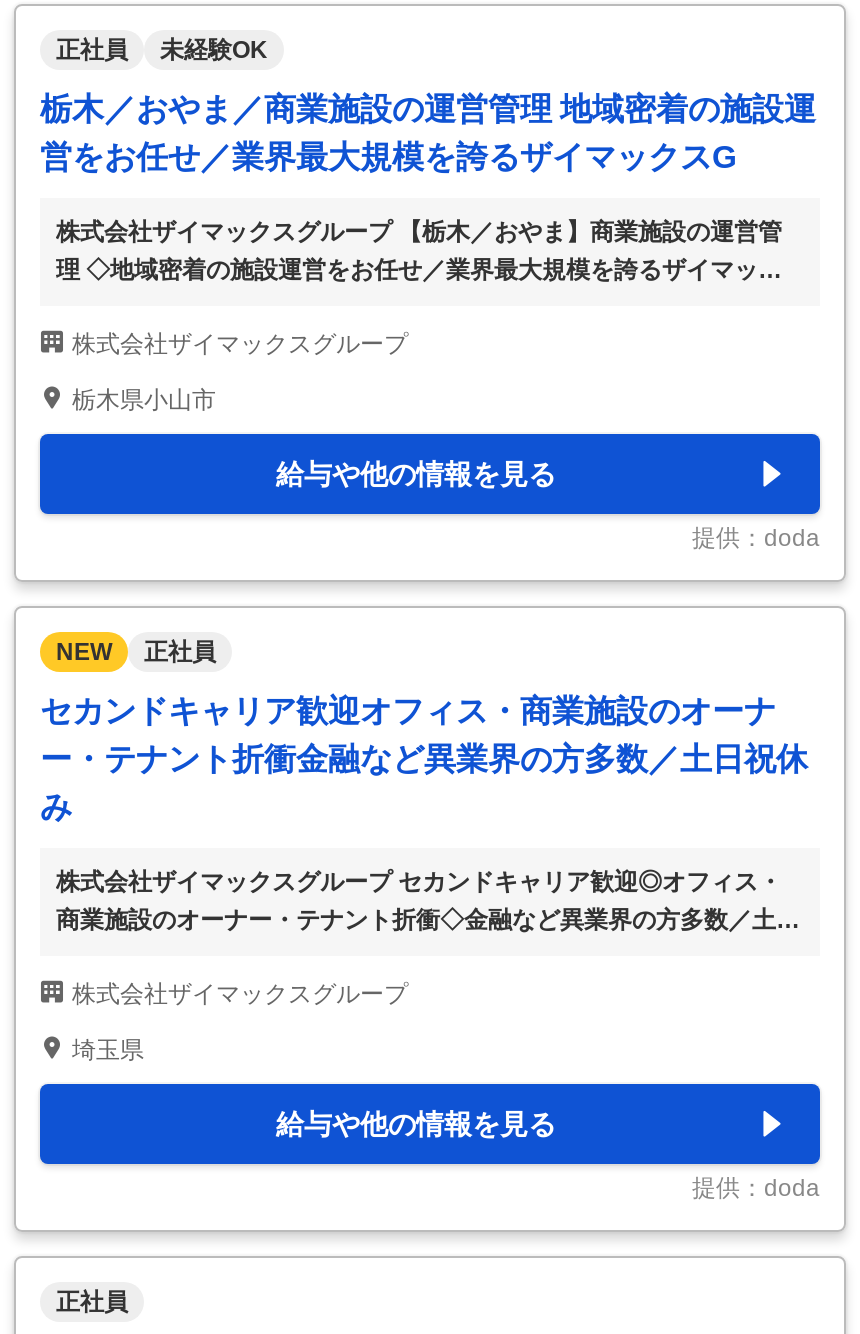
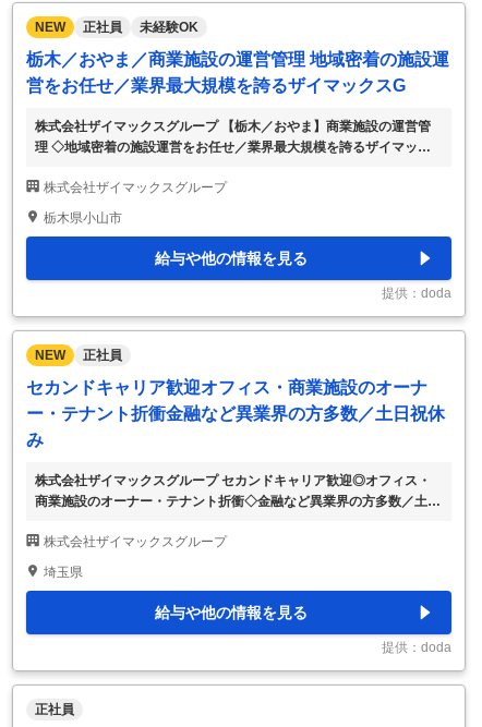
none -> [35,20,65,35] NEW

